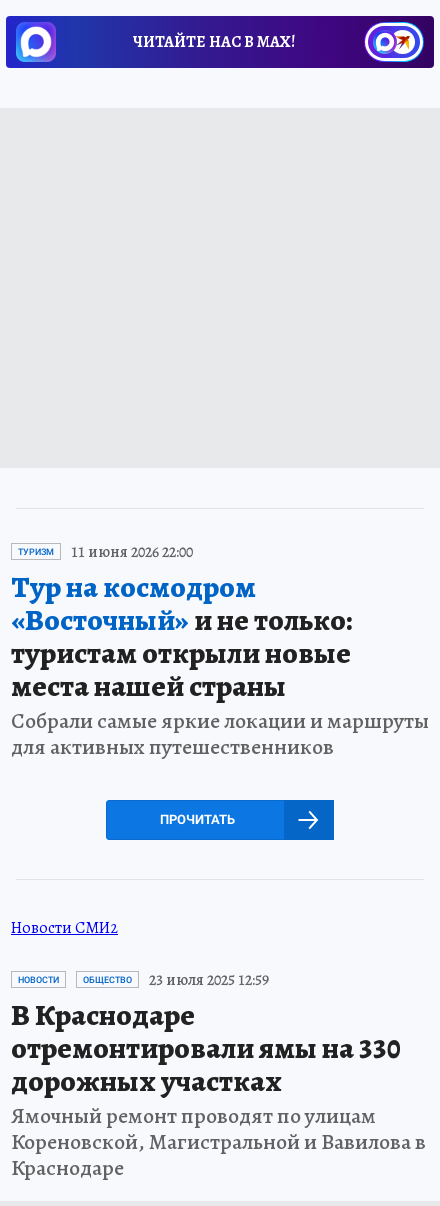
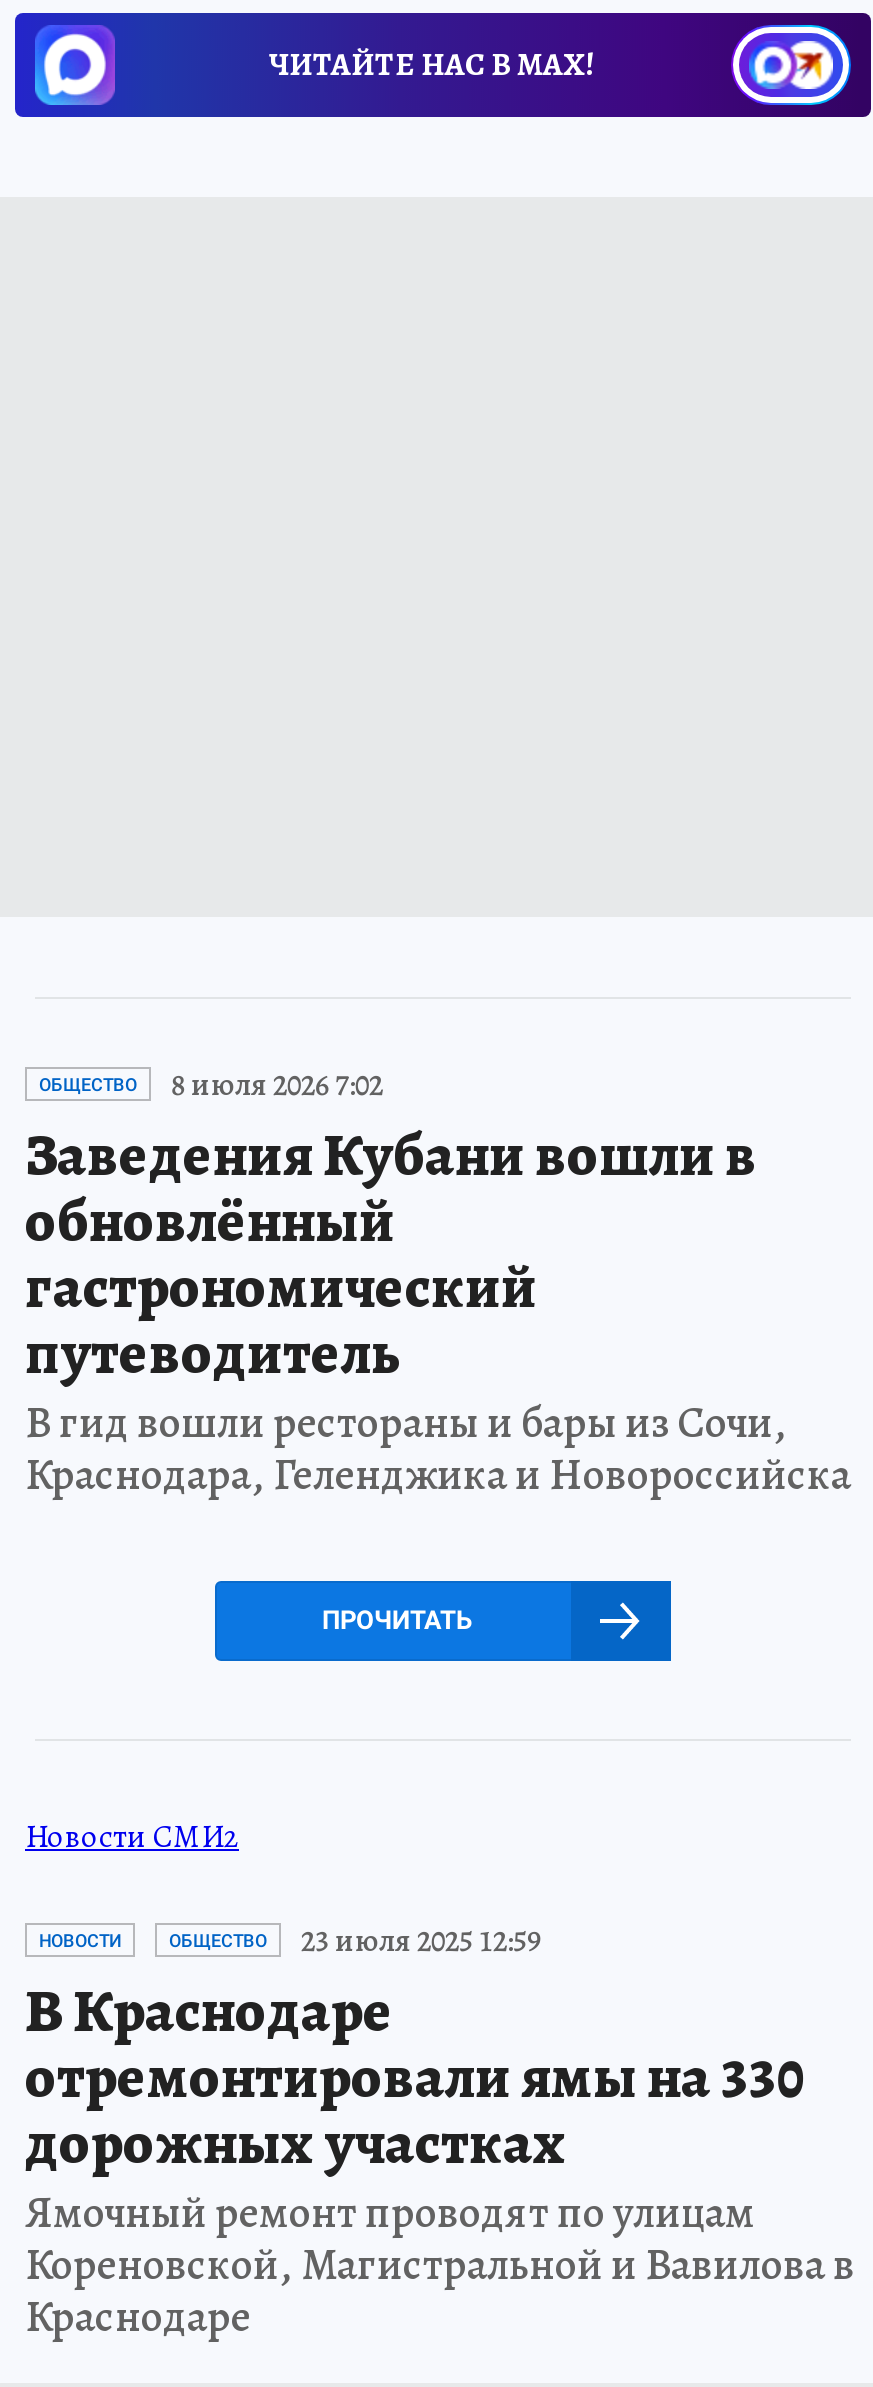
[11,541,429,762] ТУРИЗМ | 11 июня 2026 22:00 | Тур на космодром | «Восточный»и не только: | туристам открыли новые | места нашей страны | Собрали самые яркие локации и маршруты | для активных путешественников -> [25,1062,851,1504] ОБЩЕСТВО | 8 июля 2026 7:02 | Заведения Кубани вошли в | обновлённый | гастрономический | путеводитель | В гид вошли рестораны и бары из Сочи, | Краснодара, Геленджика и Новороссийска

